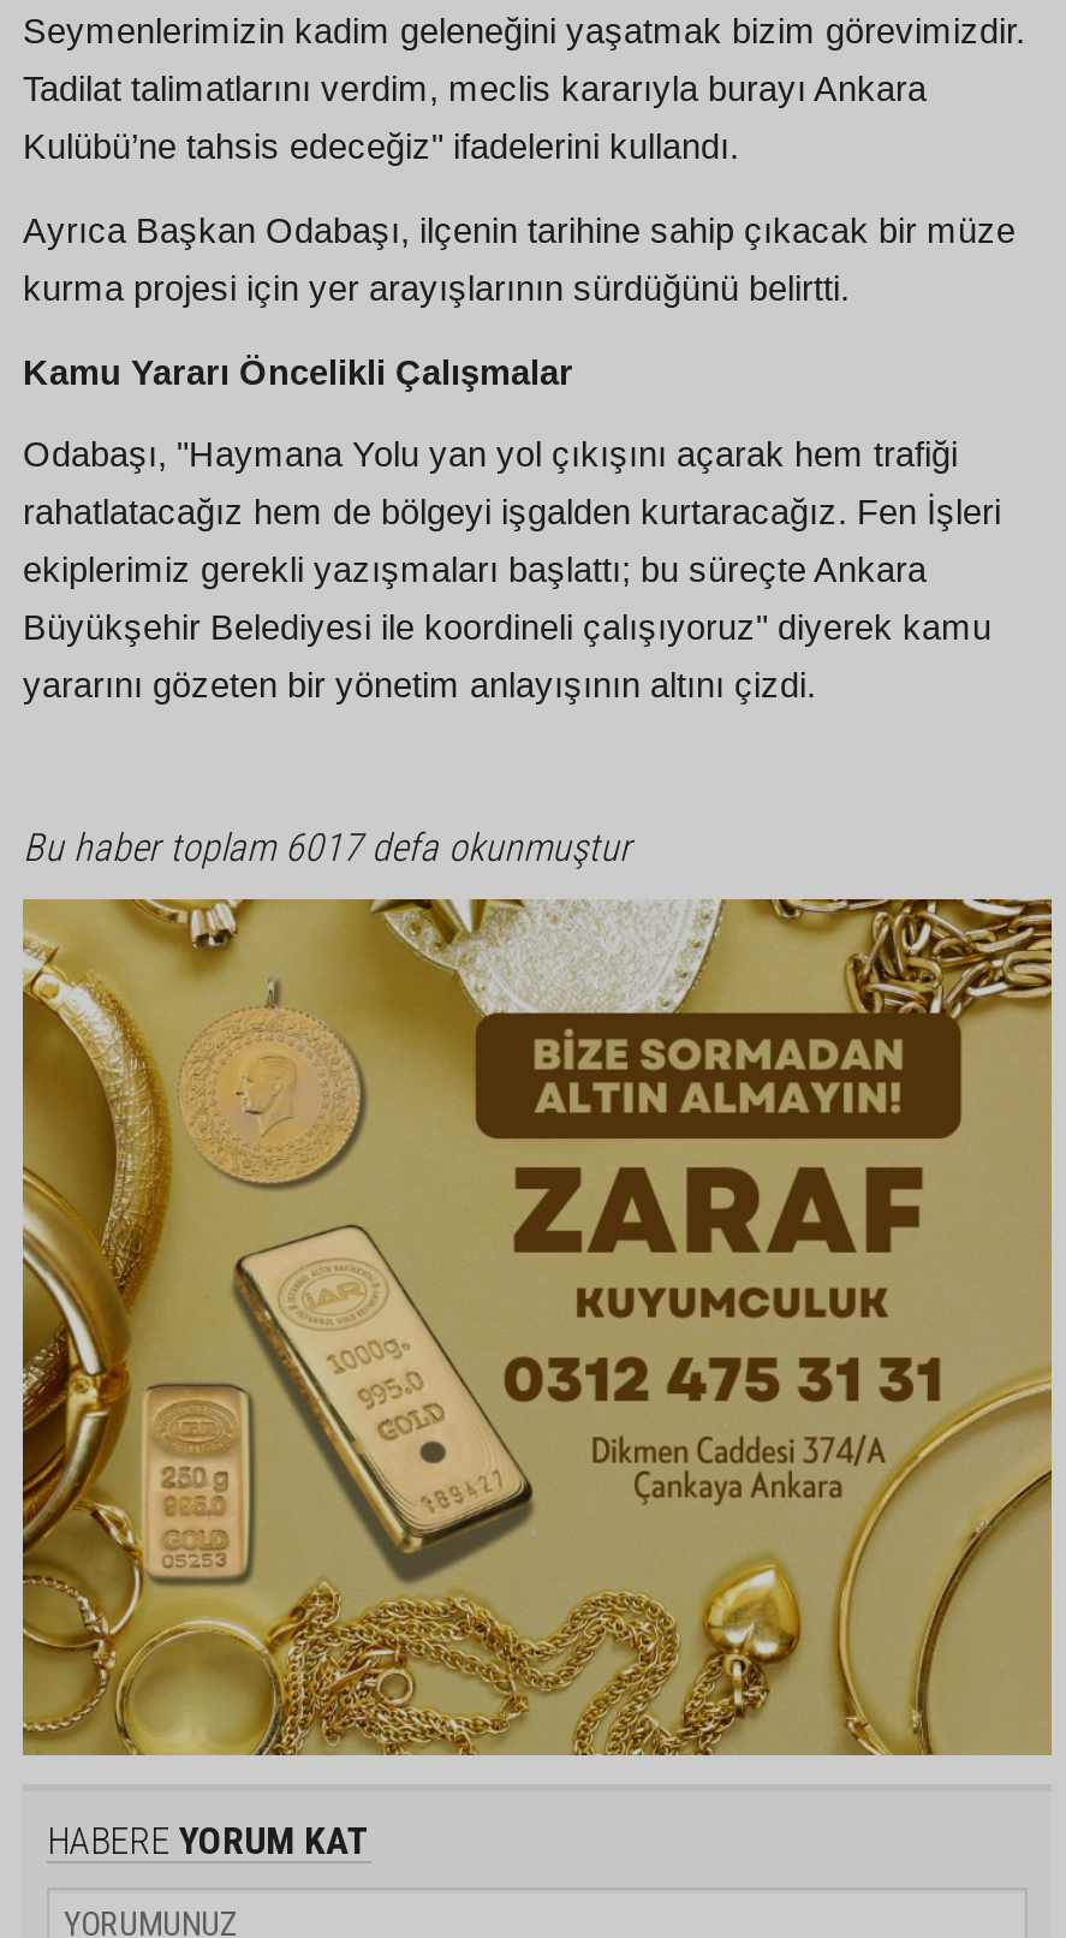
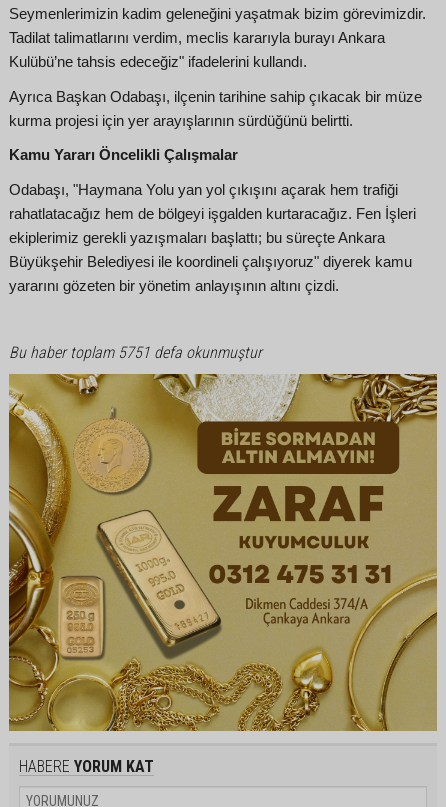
[23,823,631,869] Bu haber toplam 6017 defa okunmuştur -> [9,343,262,362] Bu haber toplam 5751 defa okunmuştur

